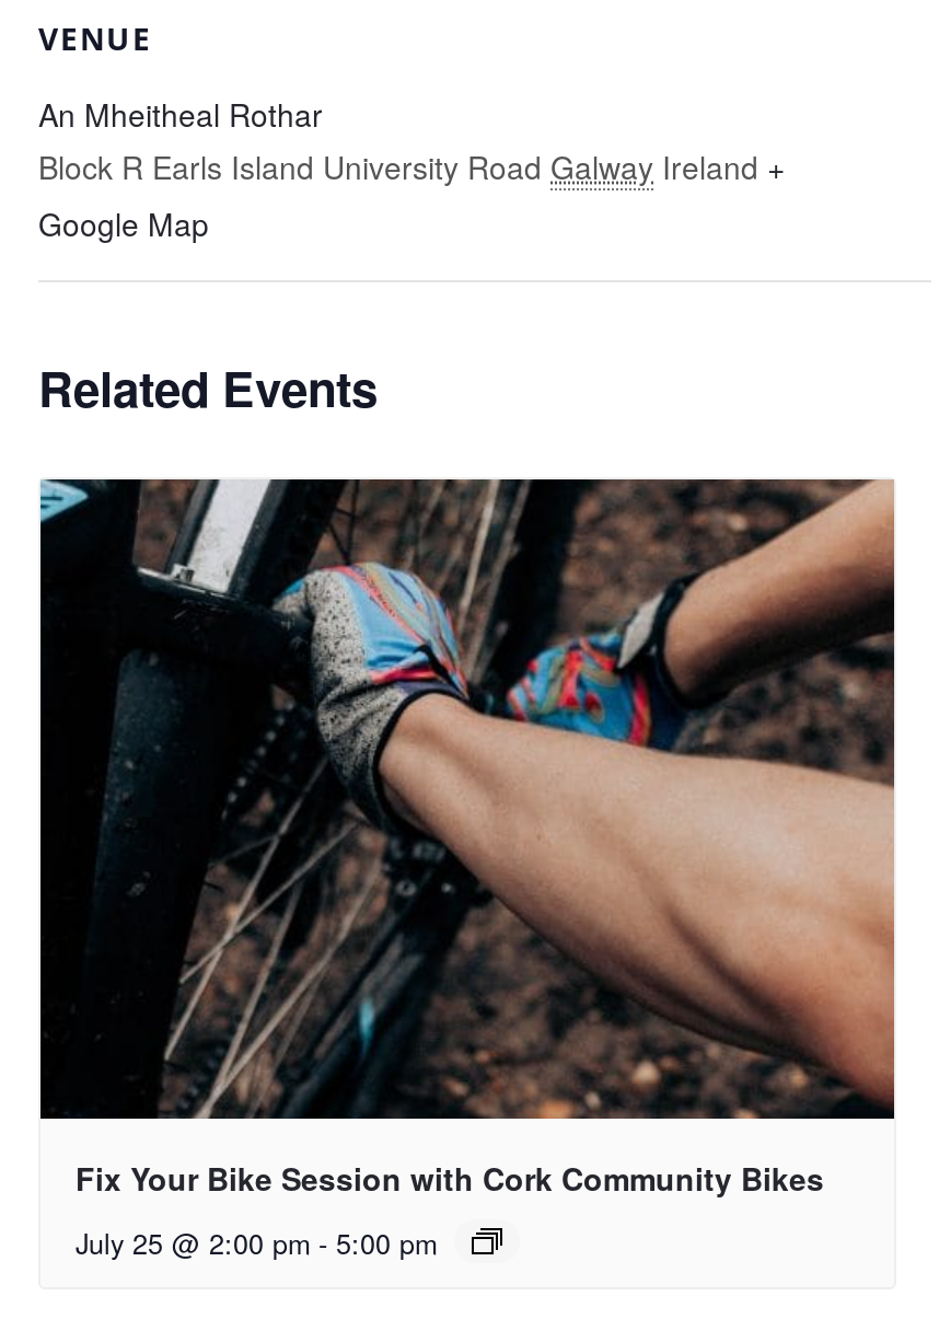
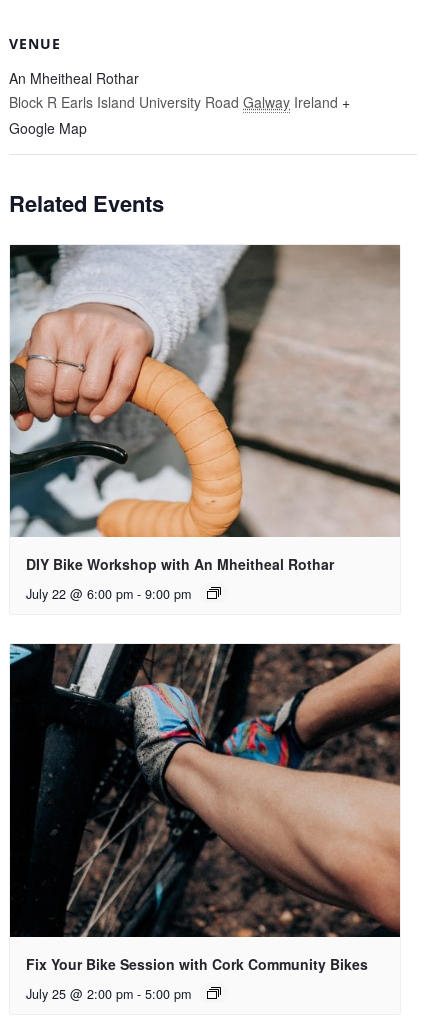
none -> [9,244,401,603] [image] | DIY Bike Workshop with An Mheitheal Rothar | July 22 @ 6:00 pm - 9:00 pm

